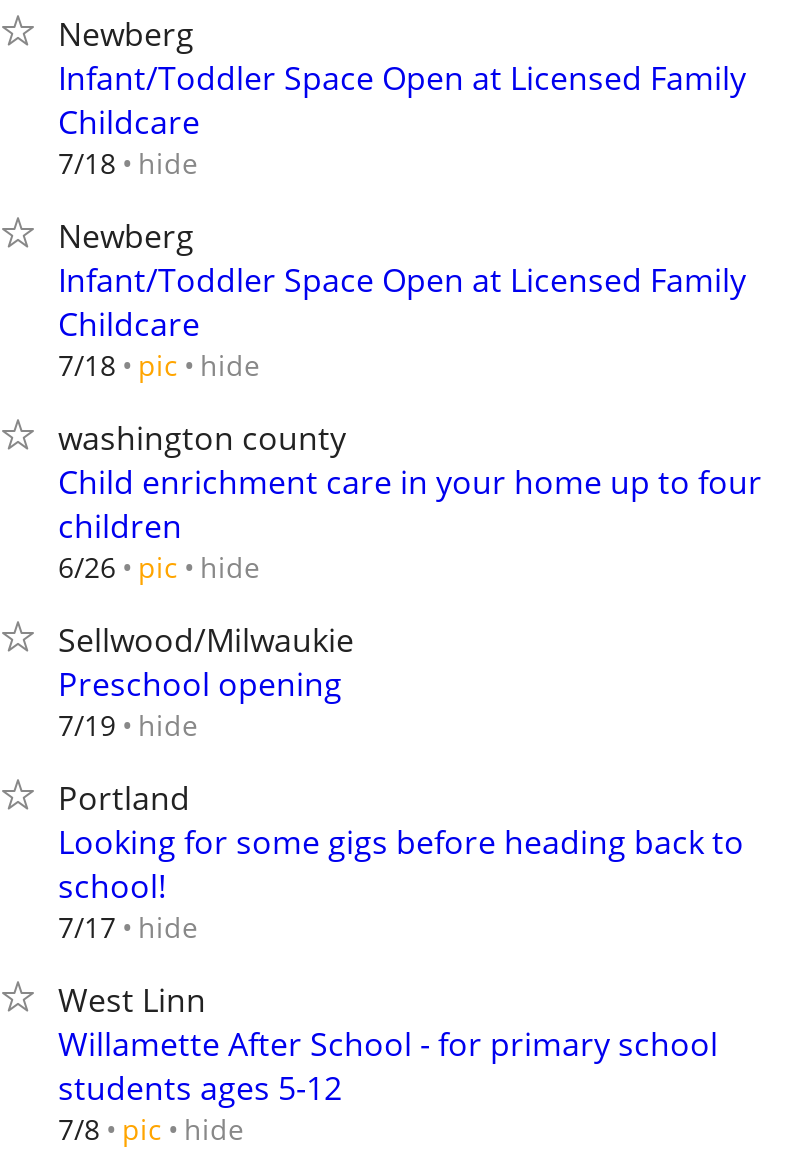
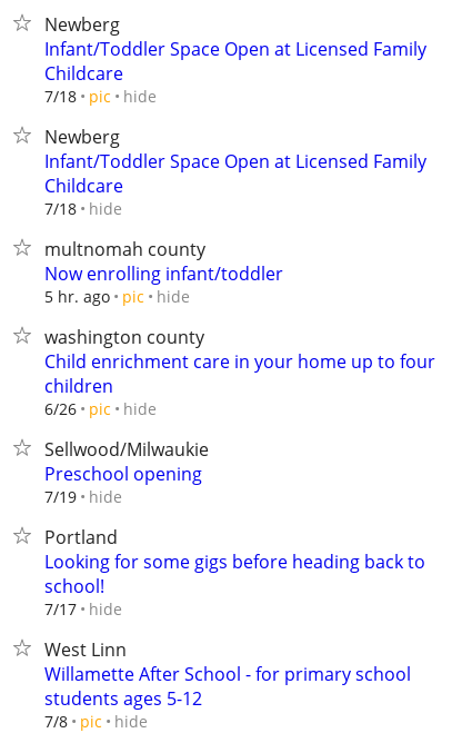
[58,143,198,182] 7/18 hide -> [44,85,157,107] 7/18 pic hide
[58,345,260,384] 7/18 pic hide -> [44,197,283,307] 7/18 hide | multnomah county | Now enrolling infant/toddler | 5 hr. ago pic hide

